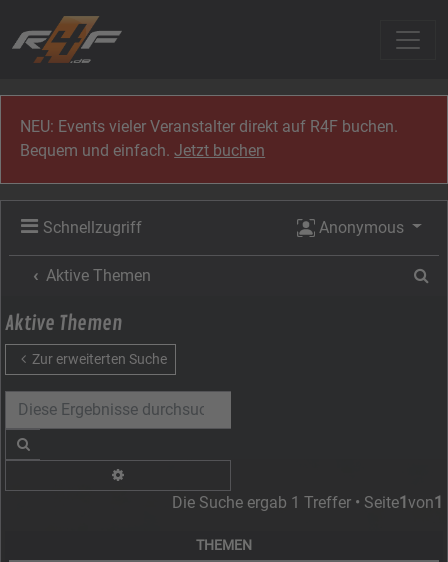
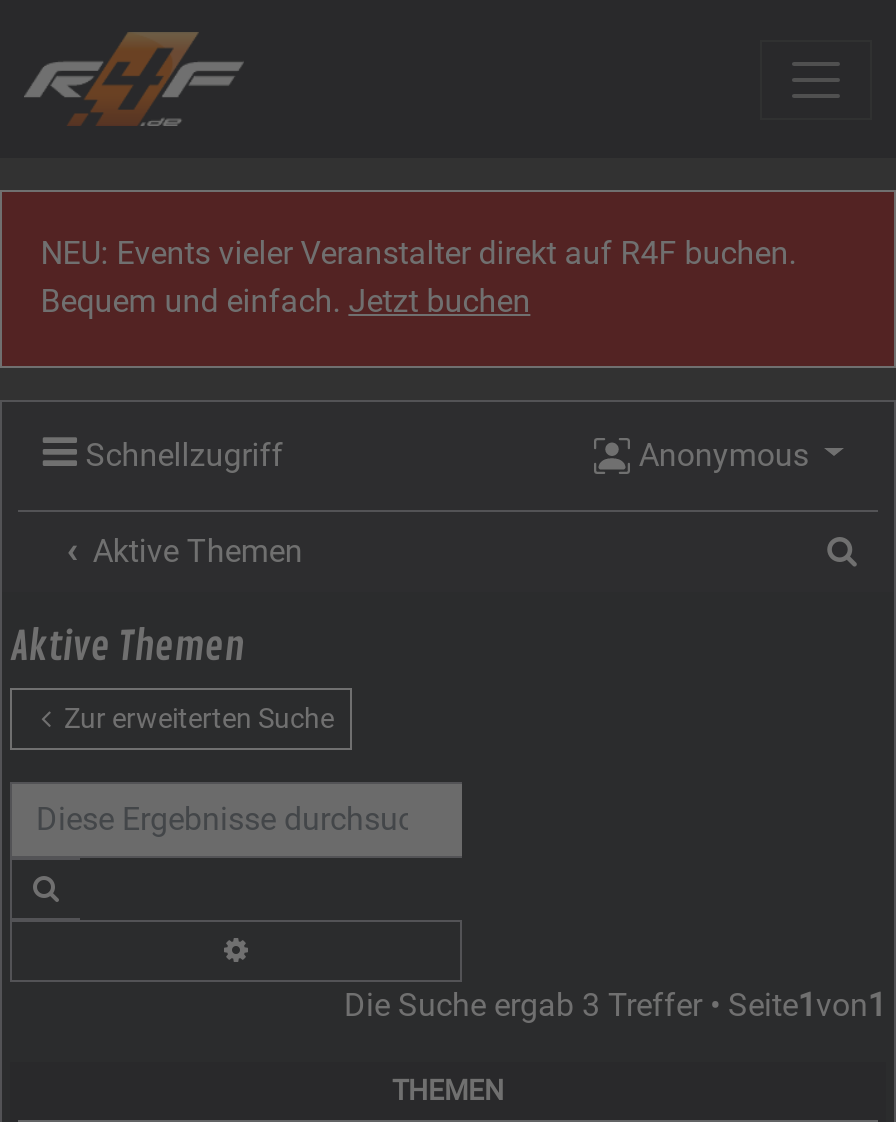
[172,492,443,511] Die Suche ergab 1 Treffer • Seite1von1 -> [344,985,886,1023] Die Suche ergab 3 Treffer • Seite1von1

